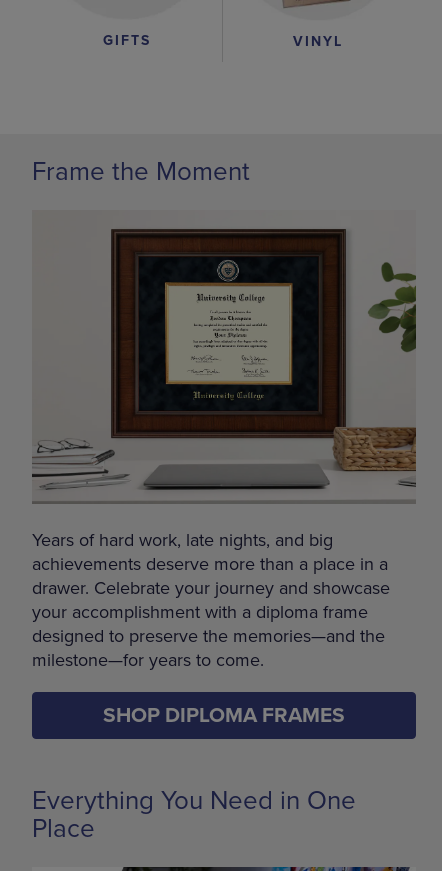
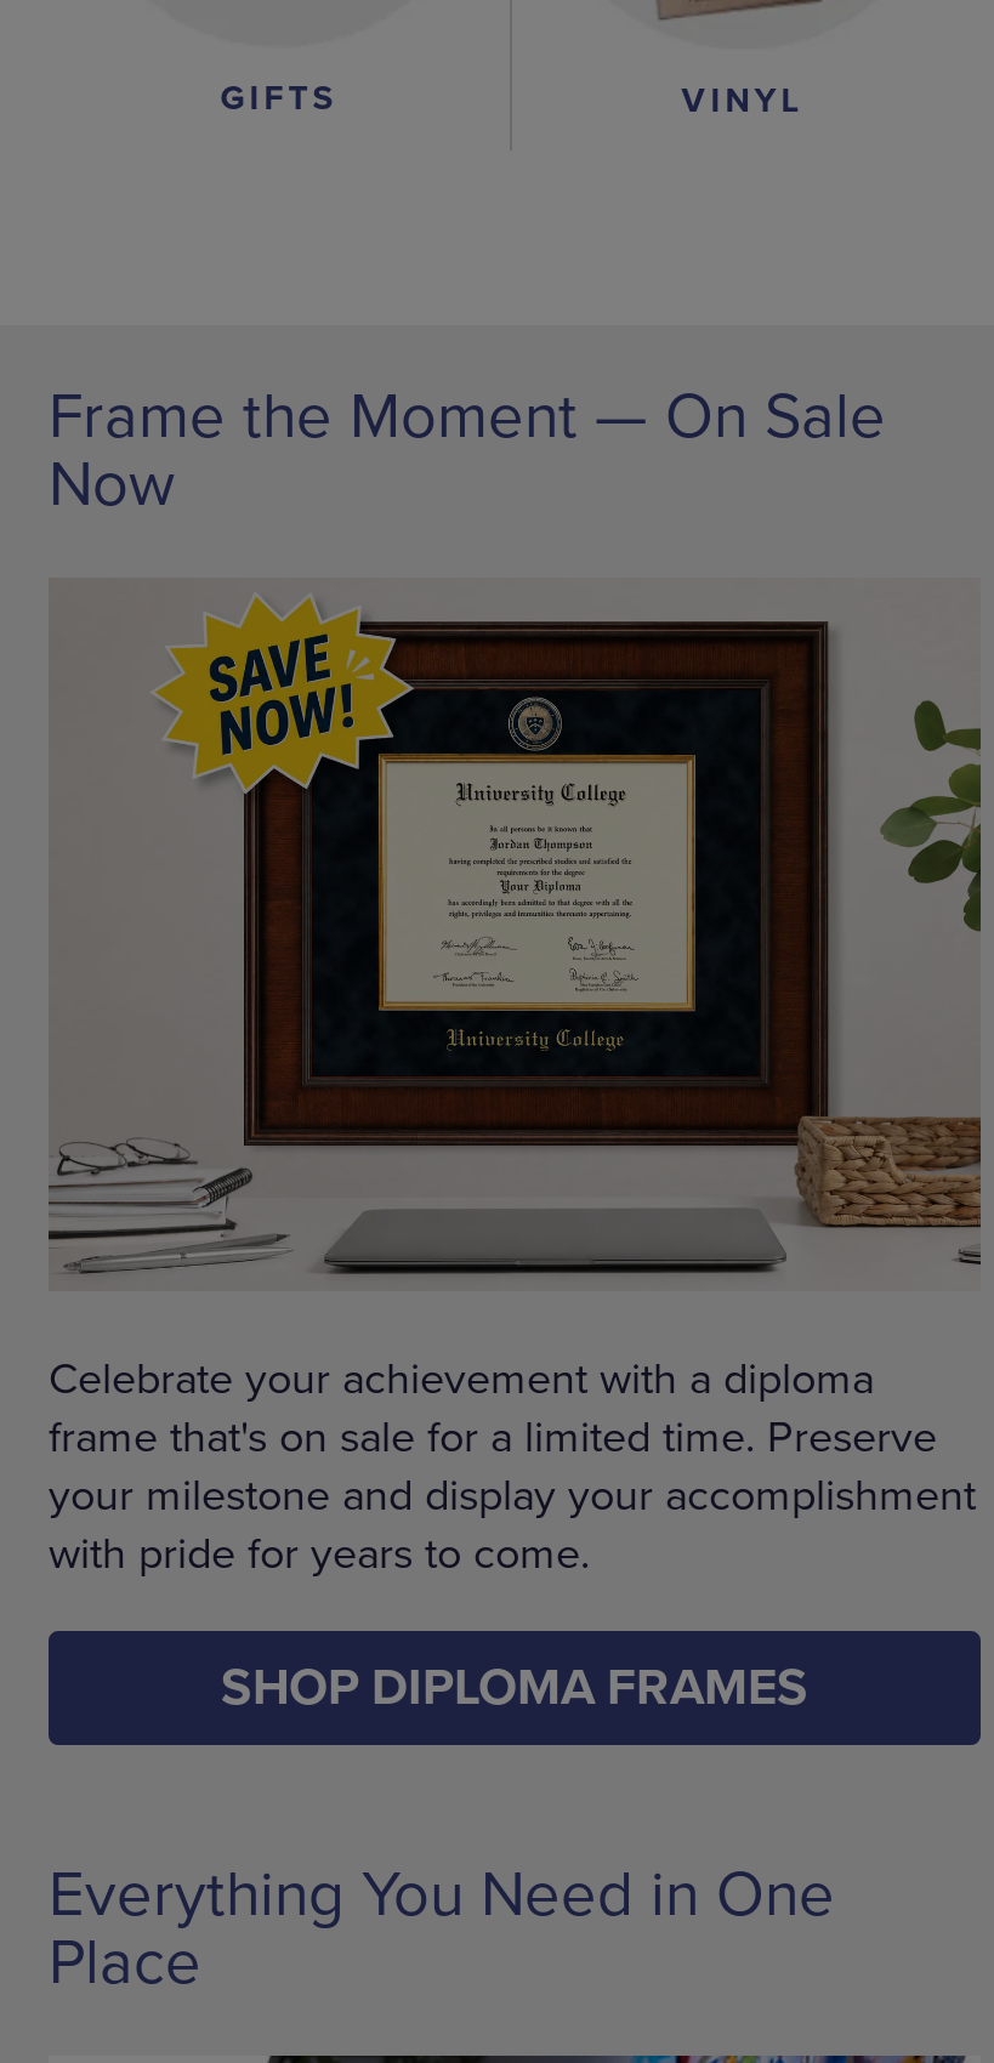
[32,156,250,187] Frame the Moment -> [49,378,886,521] Frame the Moment — On Sale | Now
[32,227,417,671] [image] | Years of hard work, late nights, and big | achievements deserve more than a place in a | drawer. Celebrate your journey and showcase | your accomplishment with a diploma frame | designed to preserve the memories—and the | milestone—for years to come. -> [49,553,983,1579] [image] | Celebrate your achievement with a diploma | frame that's on sale for a limited time. Preserve | your milestone and display your accomplishment | with pride for years to come.

